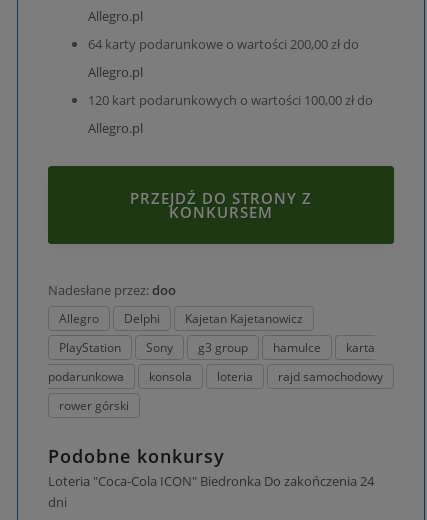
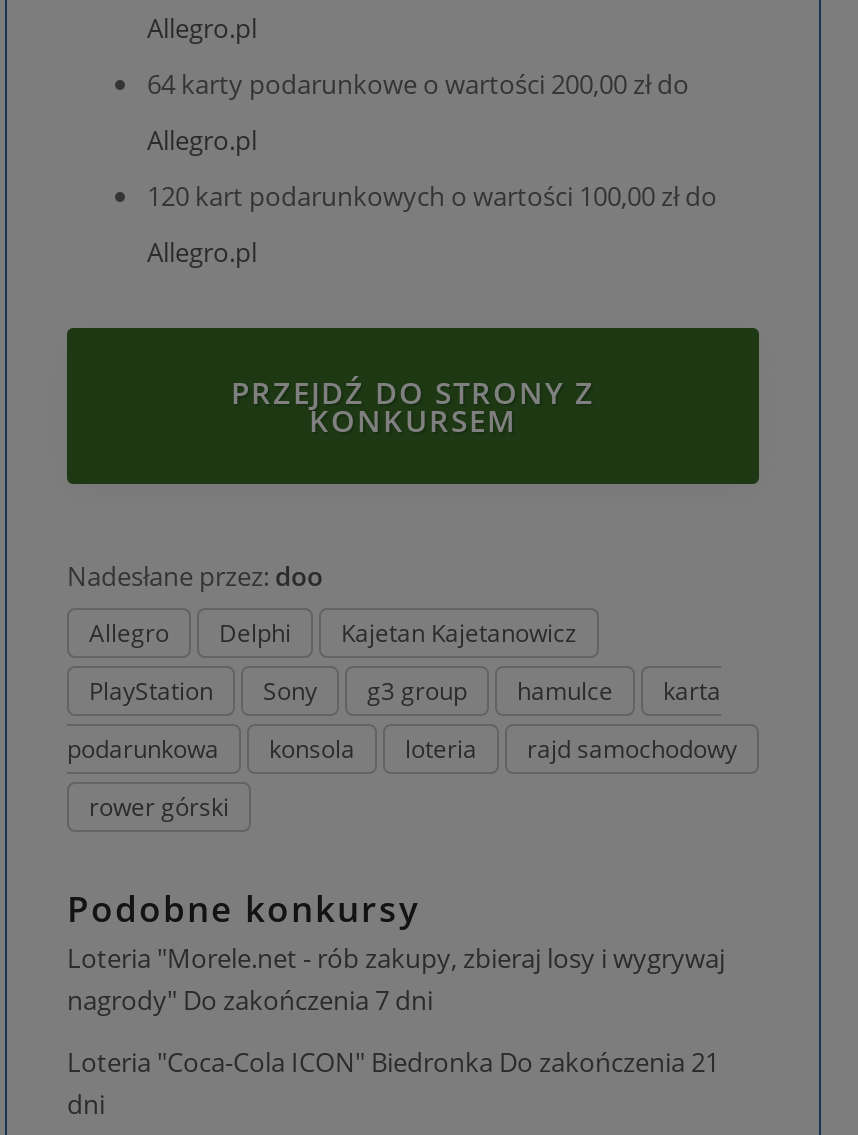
[48,472,374,490] Loteria "Coca-Cola ICON" Biedronka Do zakończenia 24 -> [67,940,725,1080] Loteria "Morele.net - rób zakupy, zbieraj losy i wygrywaj | nagrody" Do zakończenia 7 dni | Loteria "Coca-Cola ICON" Biedronka Do zakończenia 21

